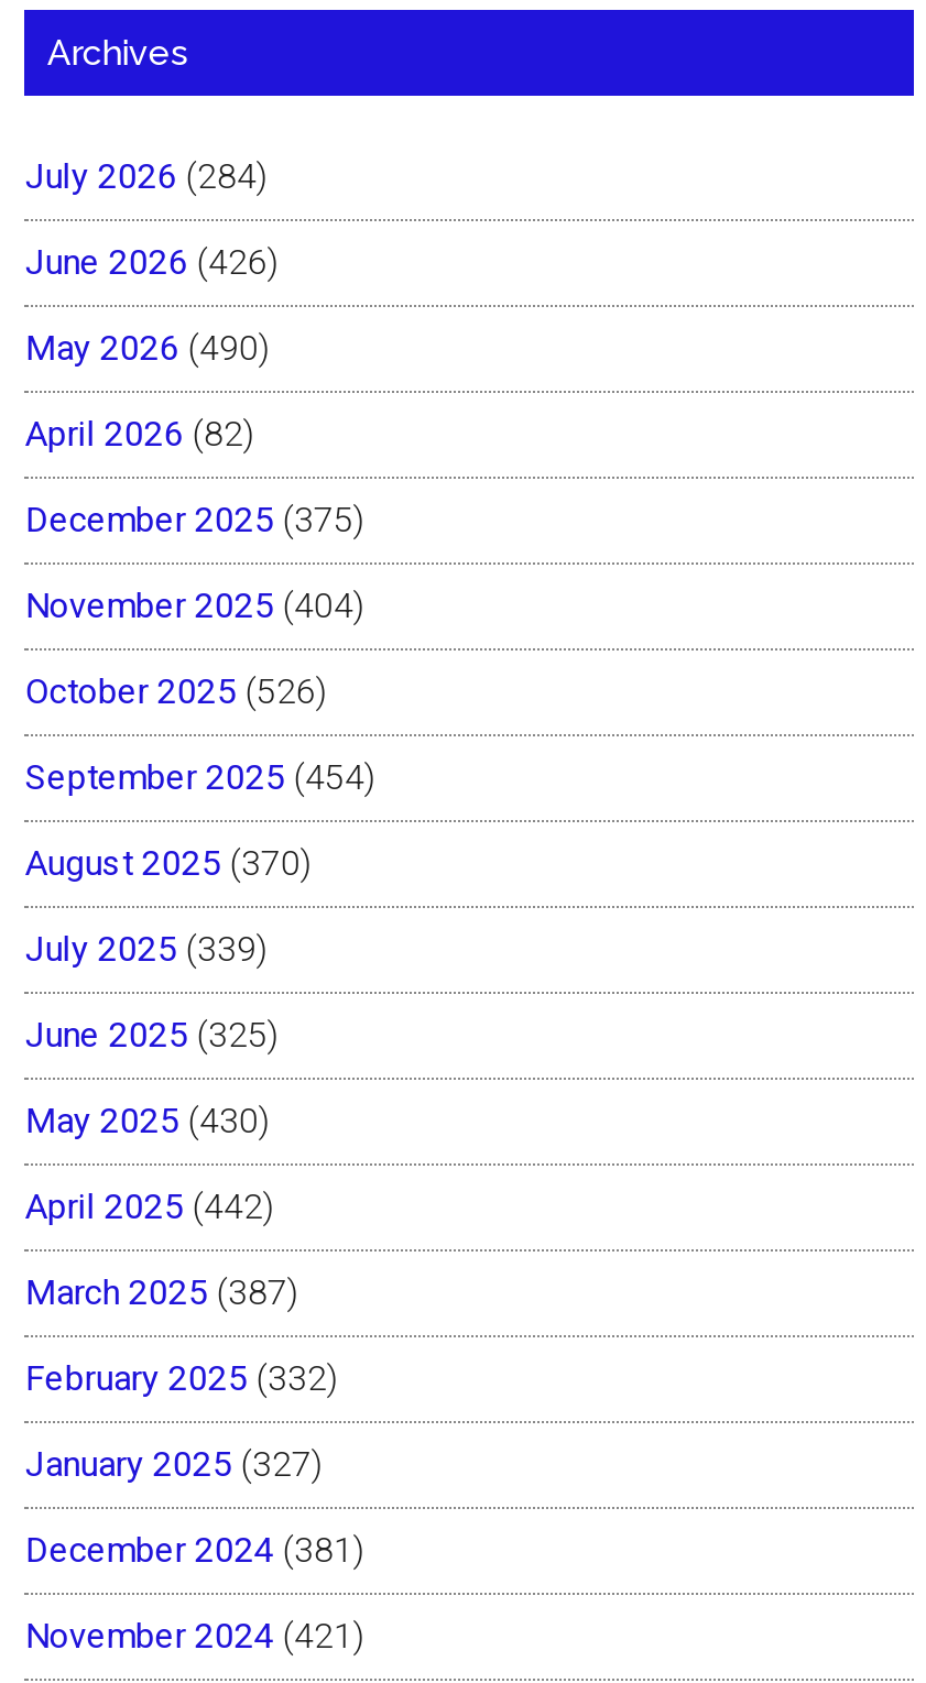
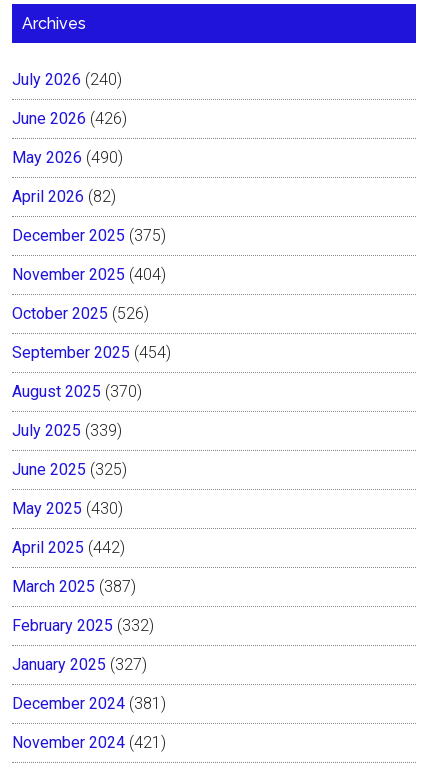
[25,155,267,197] July 2026 (284) -> [12,70,122,89] July 2026 (240)

